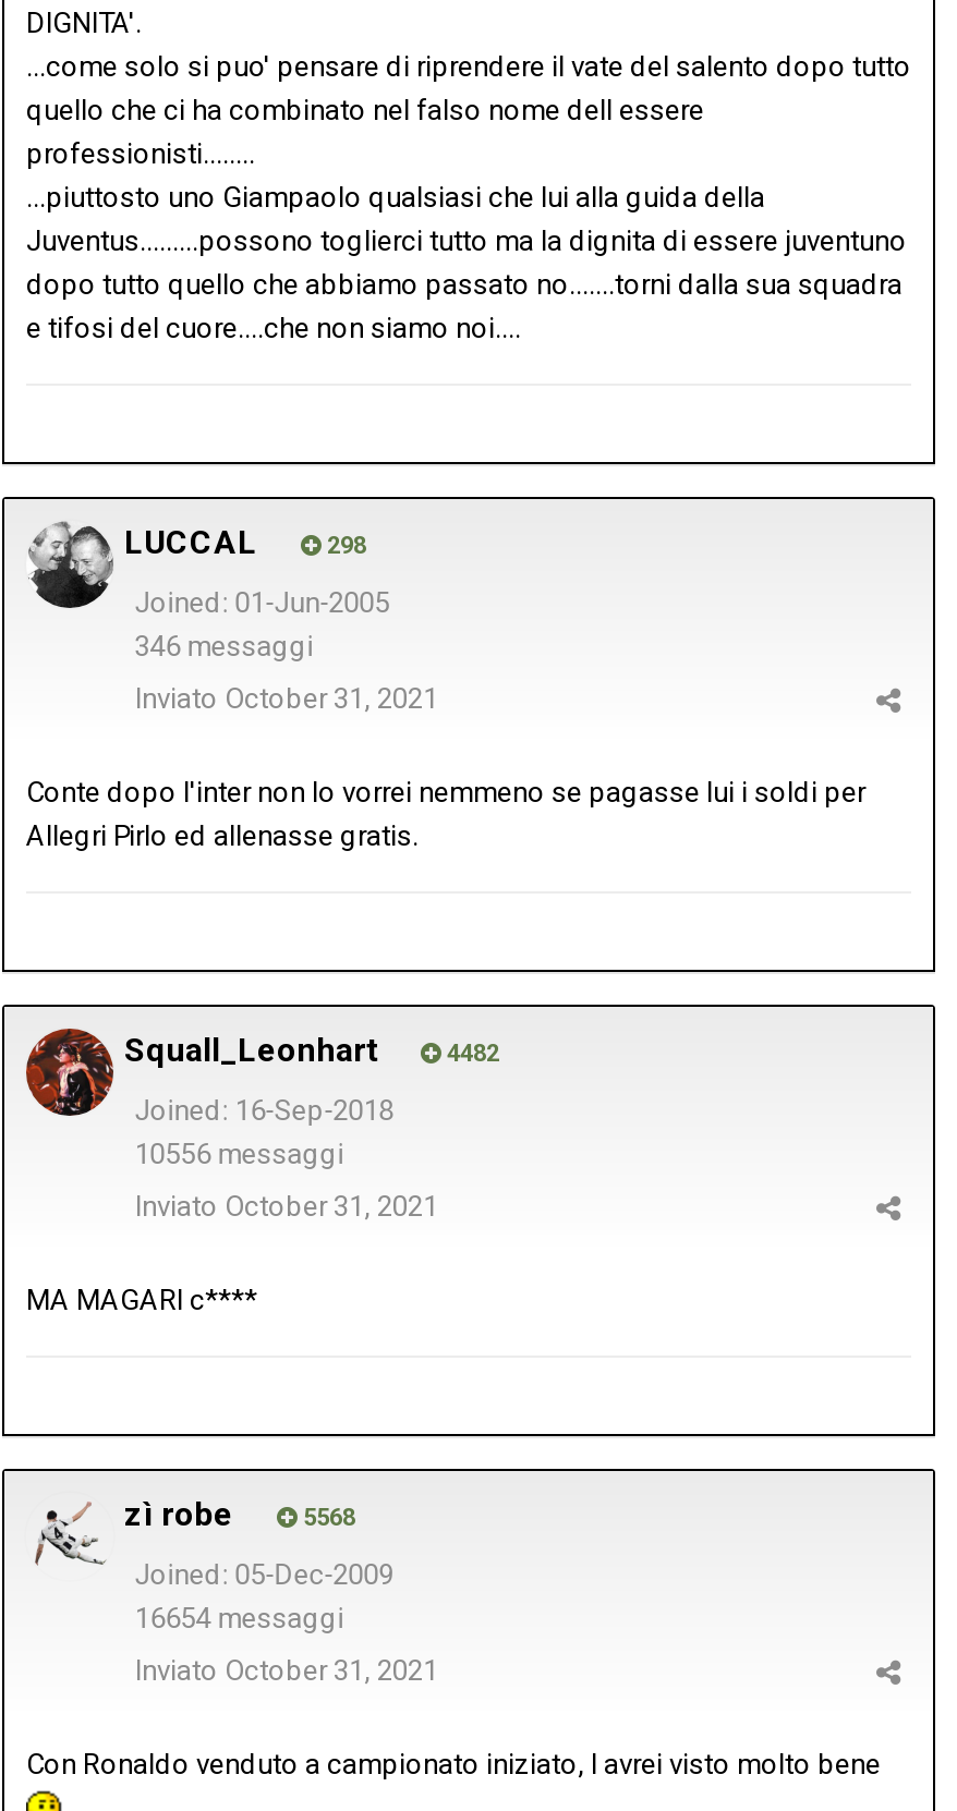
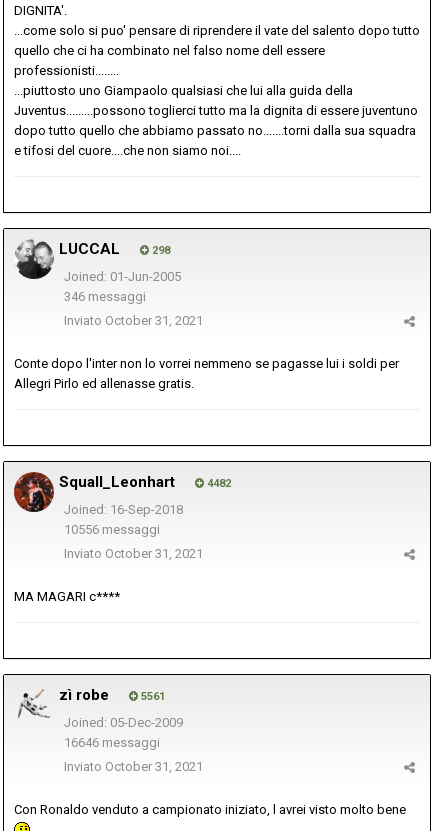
[296,1504,355,1532] 5568 -> [138,690,165,703] 5561
[135,1603,344,1636] 16654 messaggi -> [64,735,160,750] 16646 messaggi

